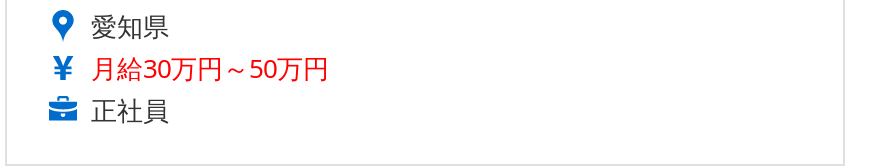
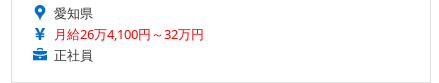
[91,51,329,87] 月給30万円～50万円 -> [54,25,204,43] 月給26万4,100円～32万円

